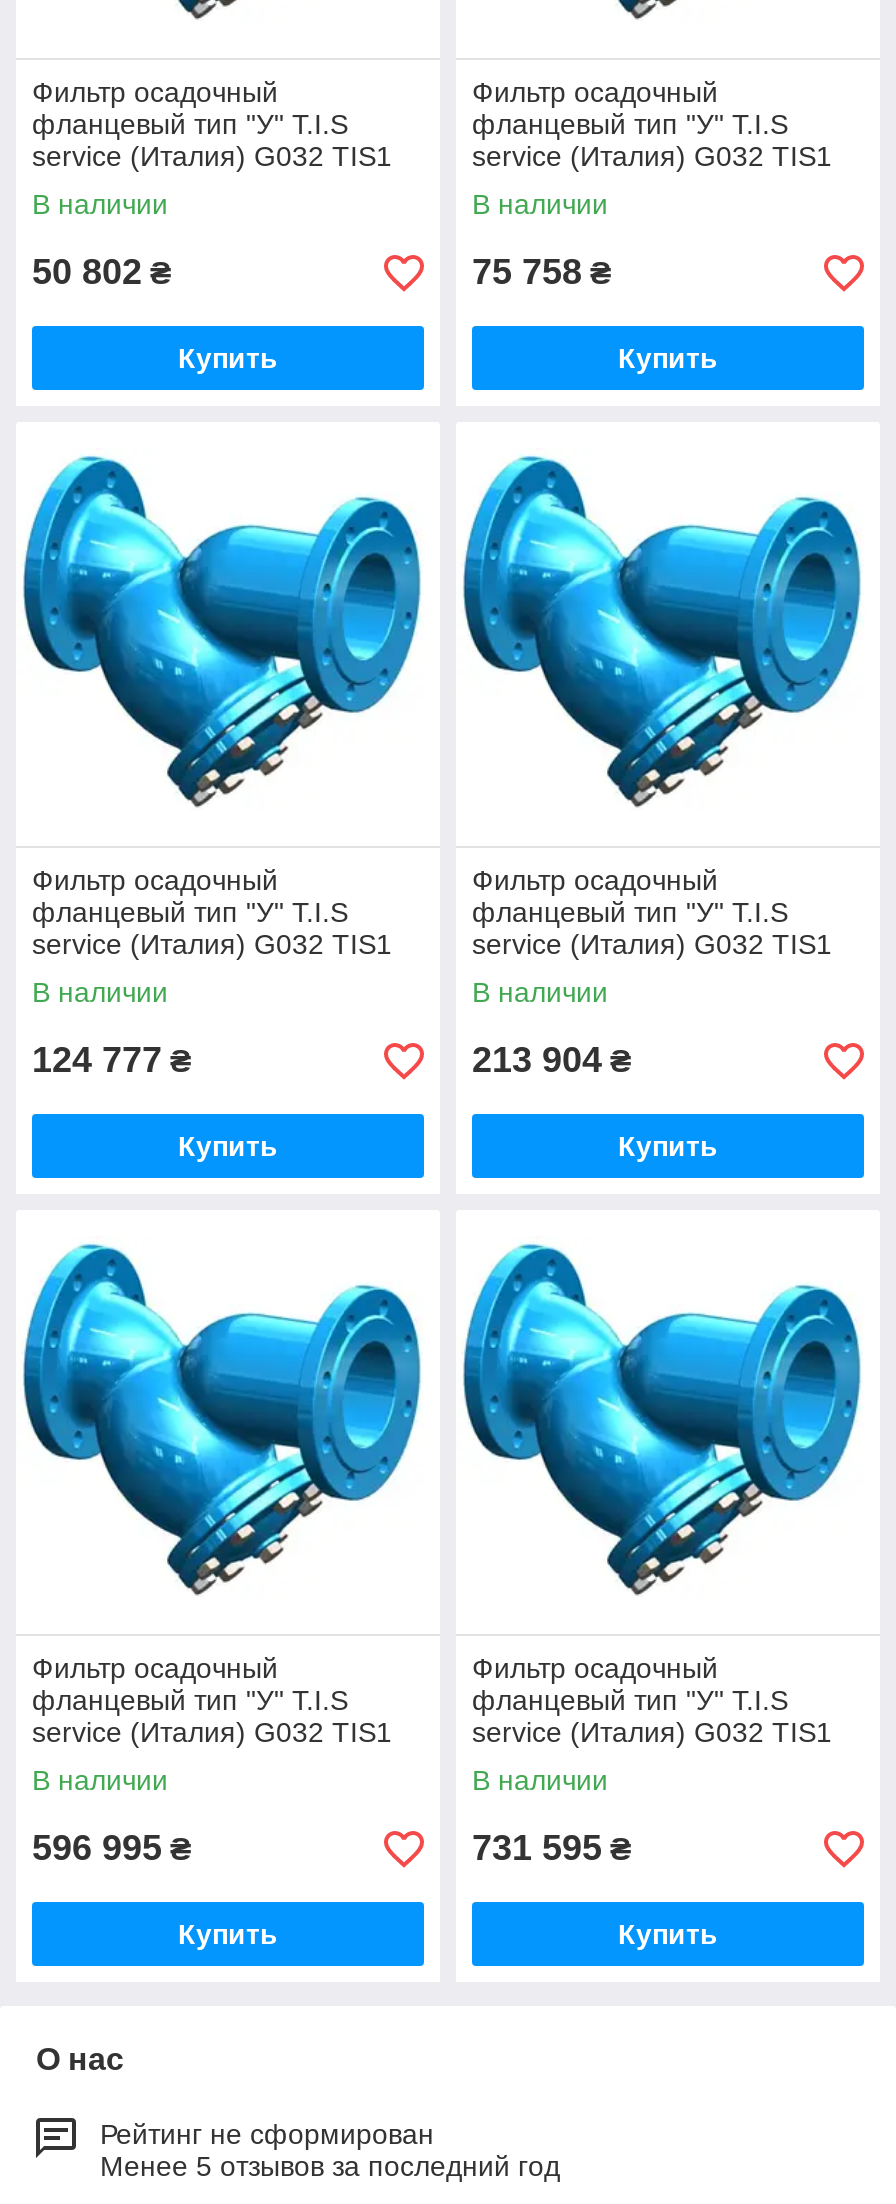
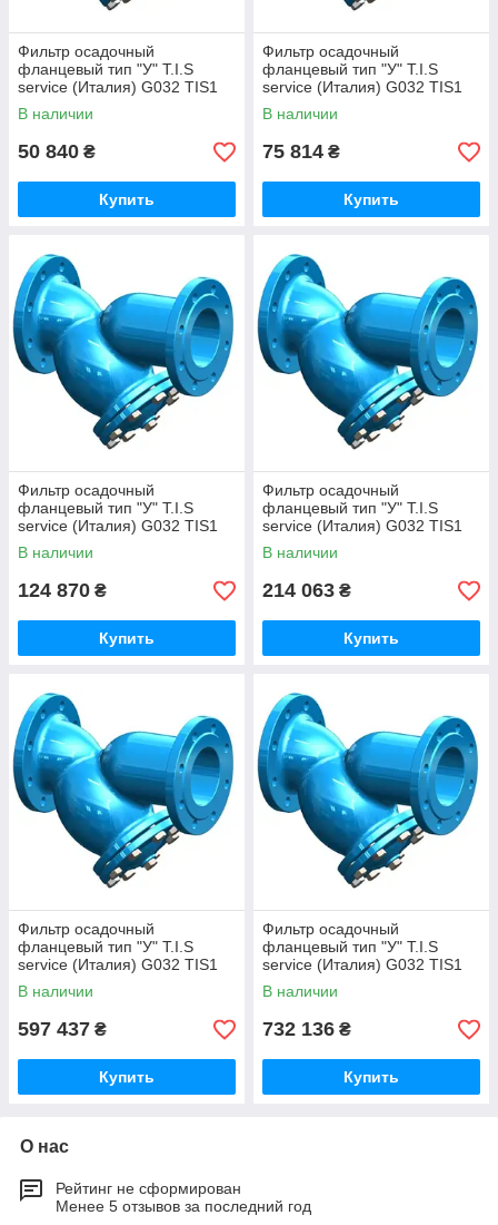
[32,252,172,292] 50 802 ₴ -> [18,140,96,163] 50 840 ₴
[472,252,612,292] 75 758 ₴ -> [262,140,340,163] 75 814 ₴
[32,1040,192,1080] 124 777 ₴ -> [18,579,107,601] 124 870 ₴
[472,1040,632,1080] 213 904 ₴ -> [262,579,351,601] 214 063 ₴
[32,1828,192,1868] 596 995 ₴ -> [18,1018,107,1040] 597 437 ₴
[472,1828,632,1868] 731 595 ₴ -> [262,1018,351,1040] 732 136 ₴

